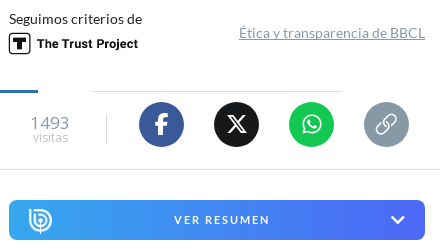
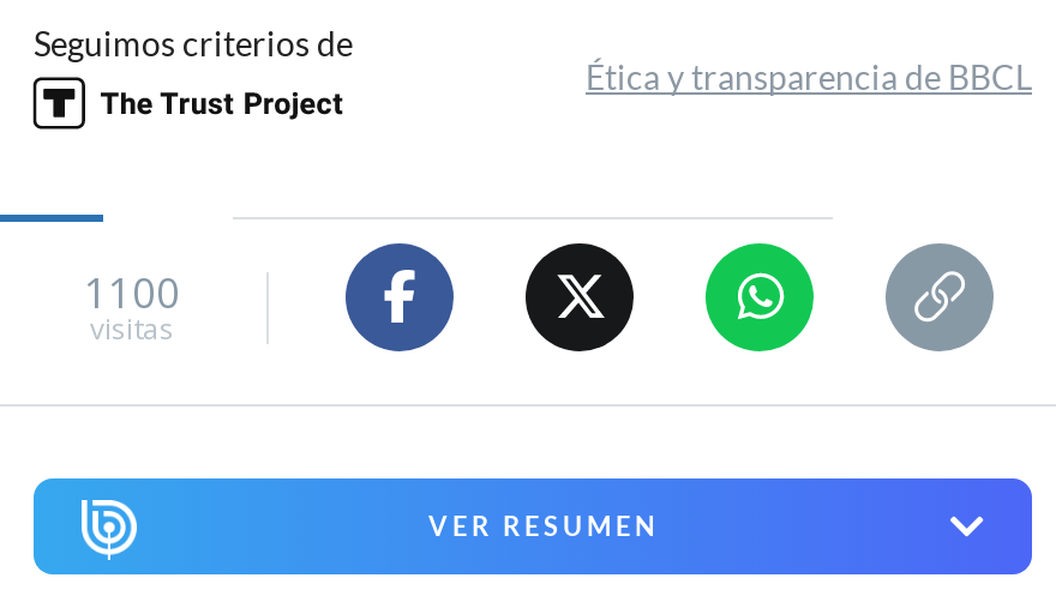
[30,111,70,134] 1493 -> [84,265,180,320] 1100

